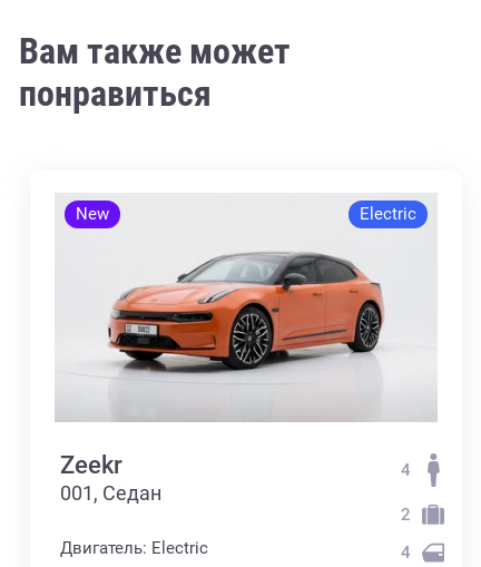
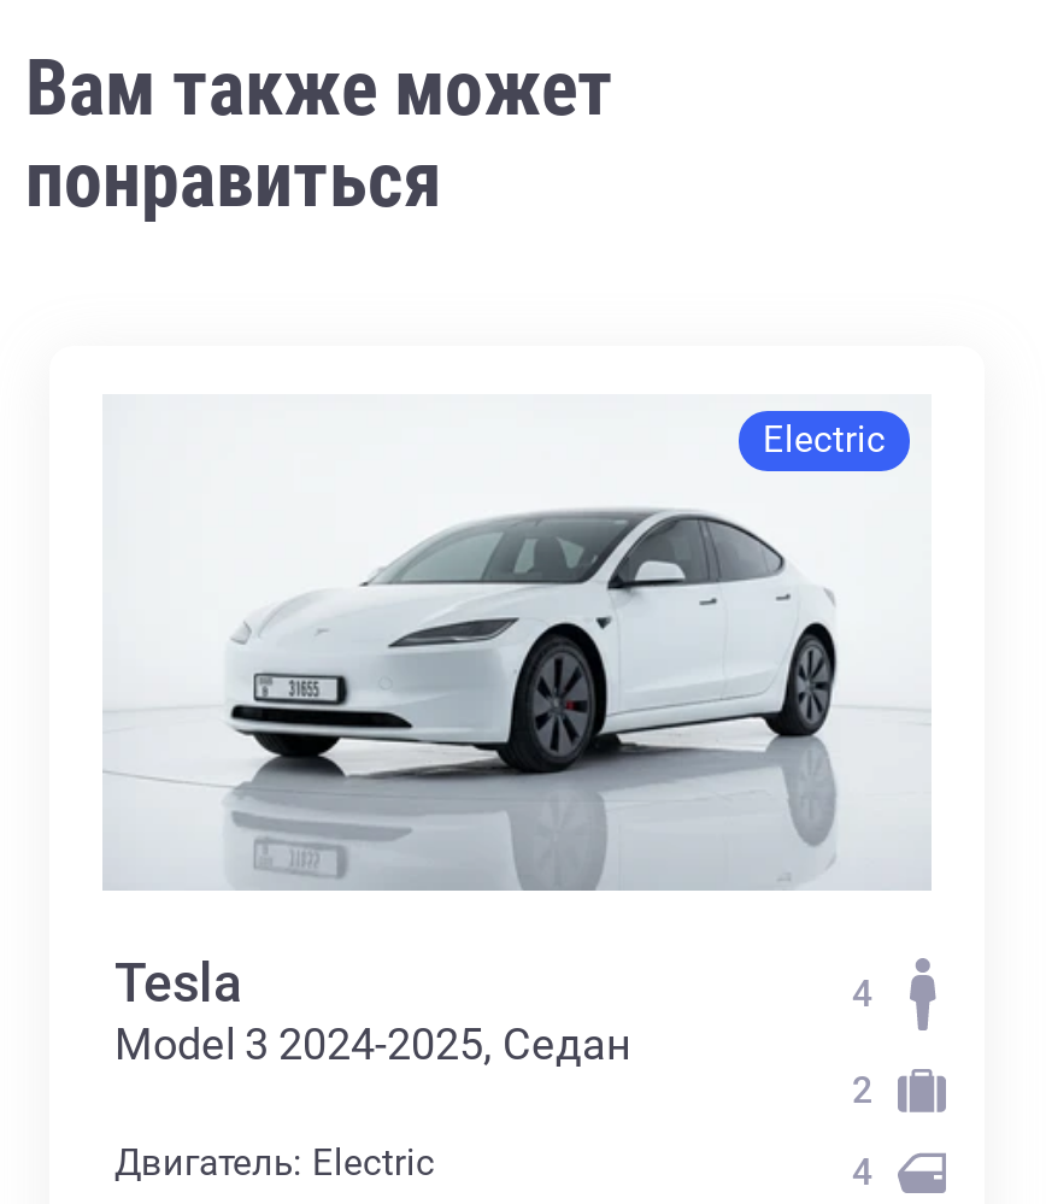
[76,204,109,224] New -> none
[60,246,393,505] [image] | Zeekr | 001, Седан -> [114,507,838,1070] [image] | Tesla | Model 3 2024-2025, Седан

